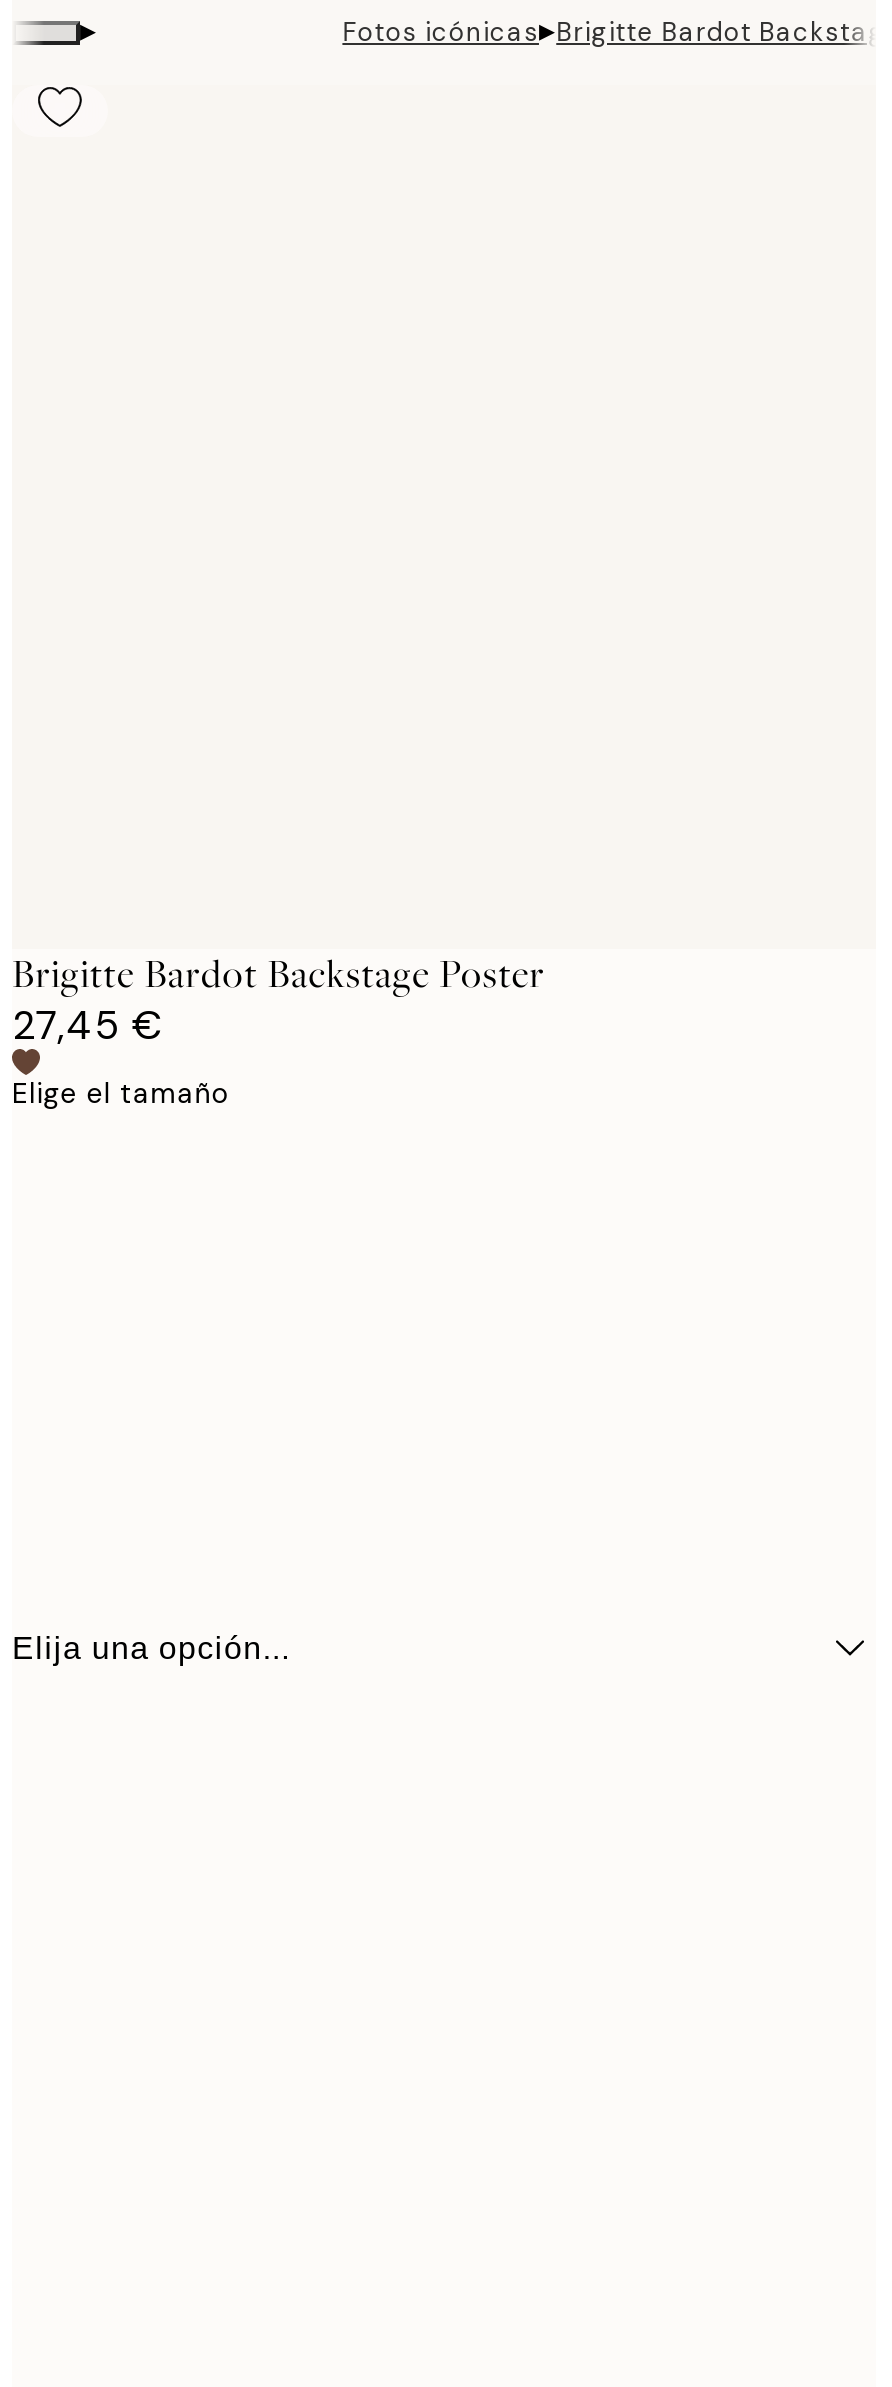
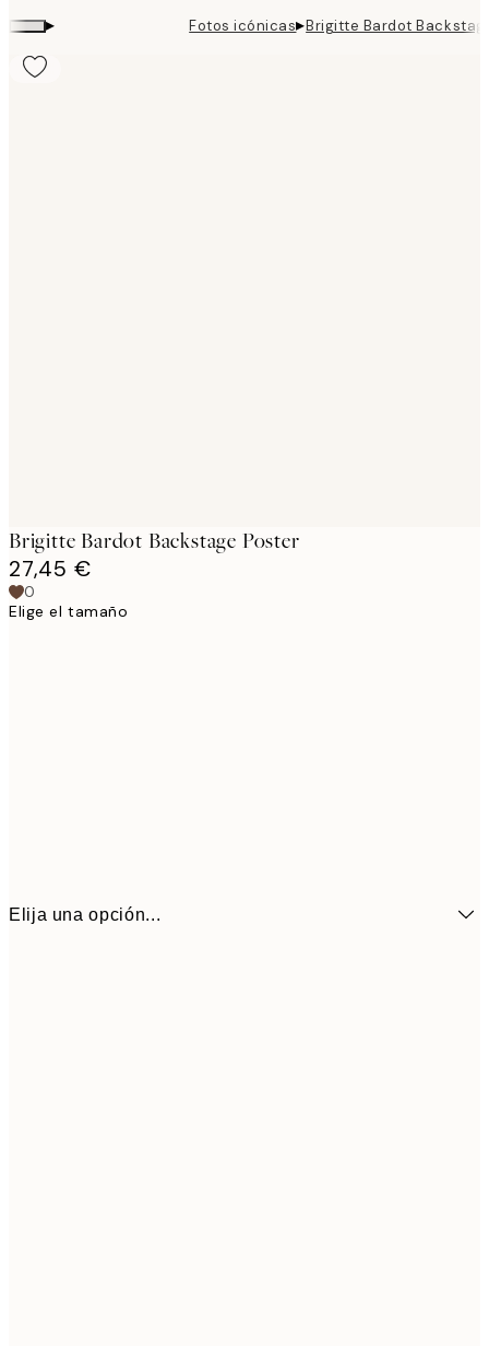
none -> [24,583,35,601] 0

